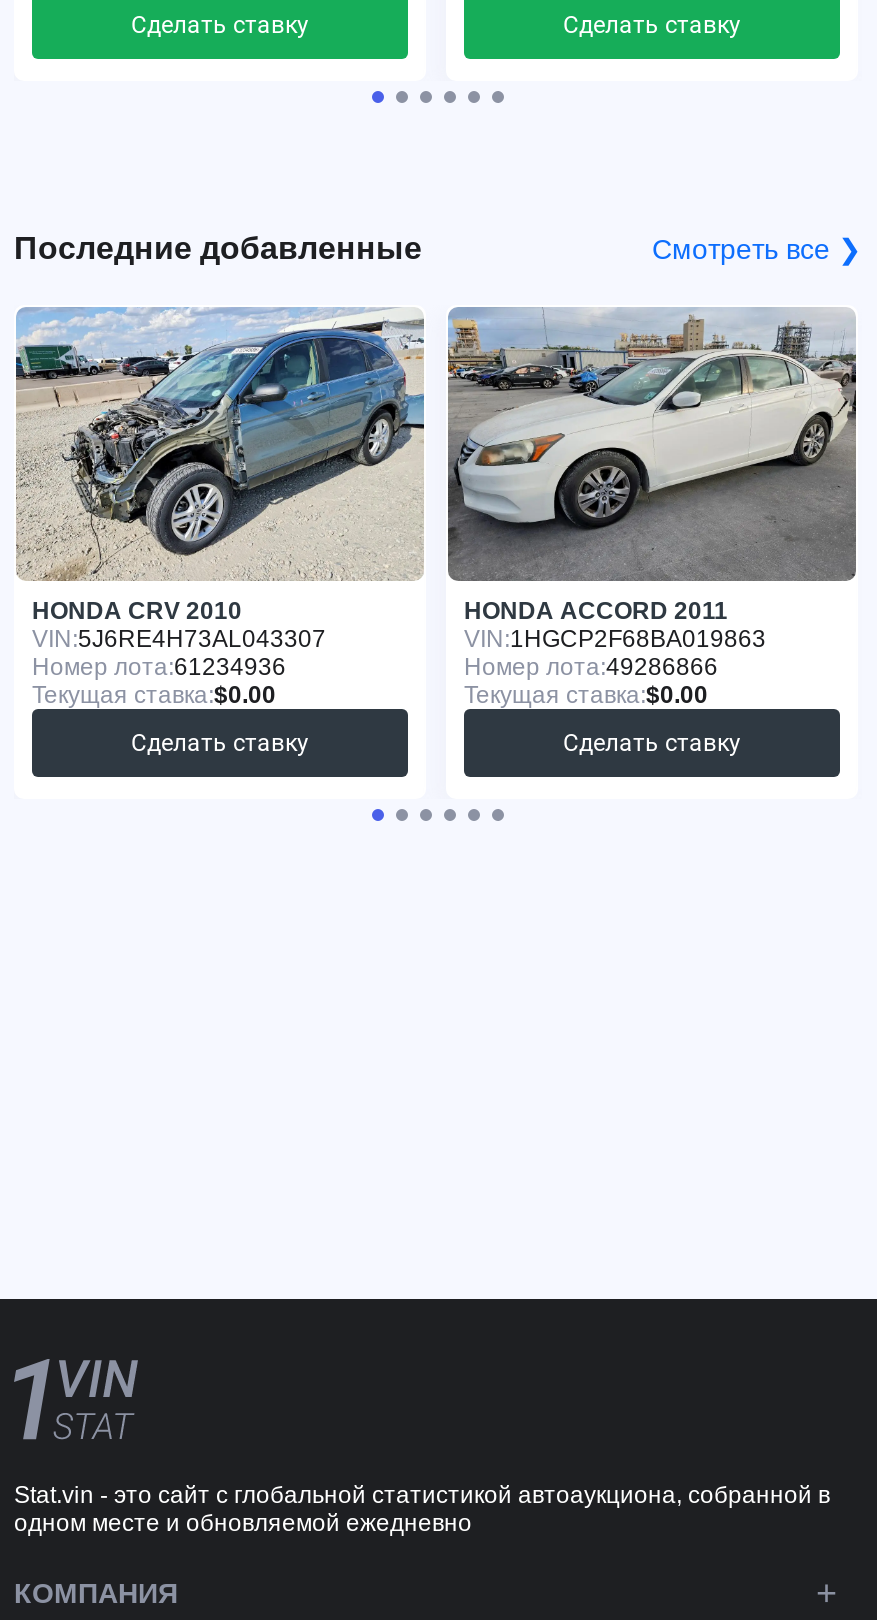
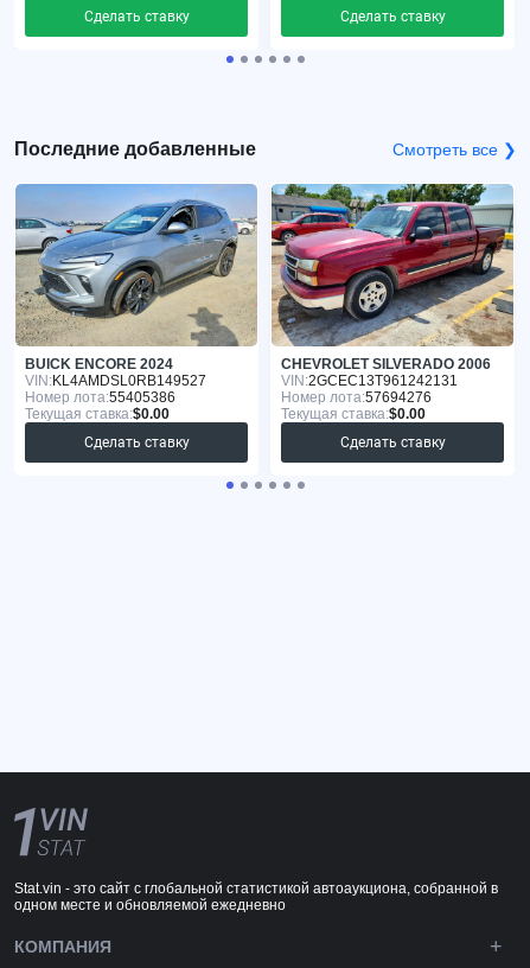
[16,309,426,681] [image] | HONDA CRV 2010 | VIN: 5J6RE4H73AL043307 | Номер лота:61234936 -> [15,184,257,405] [image] | BUICK ENCORE 2024 | VIN: KL4AMDSL0RB149527 | Номер лота:55405386
[446,307,858,681] [image] | HONDA ACCORD 2011 | VIN: 1HGCP2F68BA019863 | Номер лота:49286866 -> [270,183,515,405] [image] | CHEVROLET SILVERADO 2006 | VIN: 2GCEC13T961242131 | Номер лота:57694276

